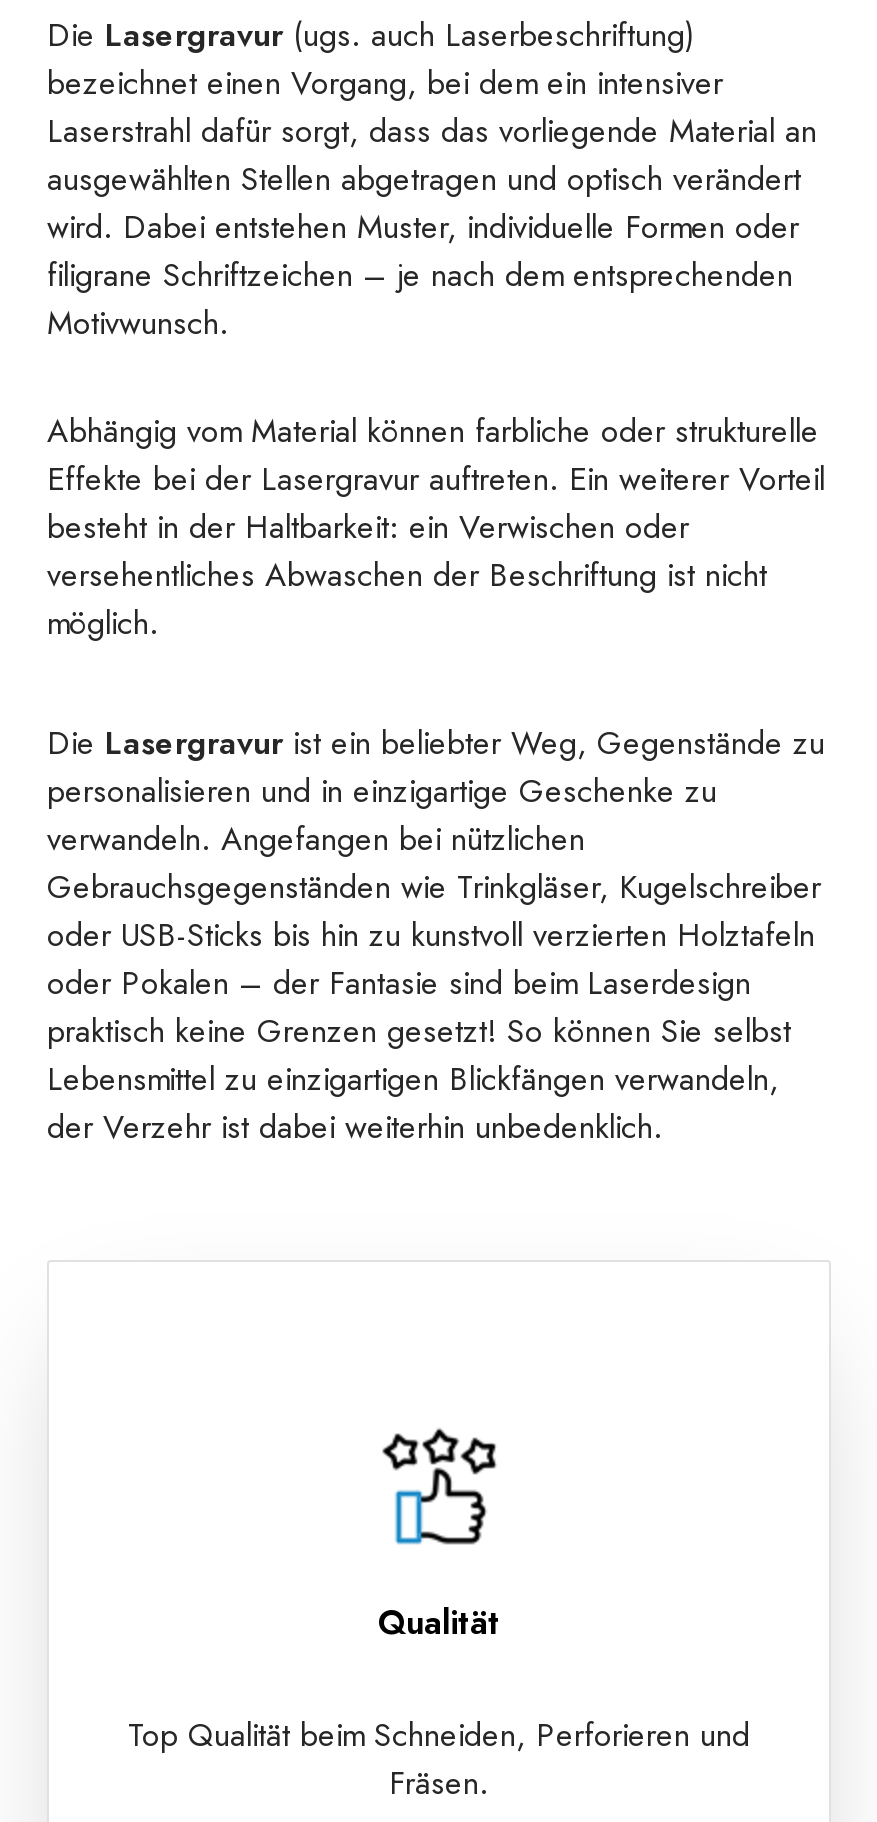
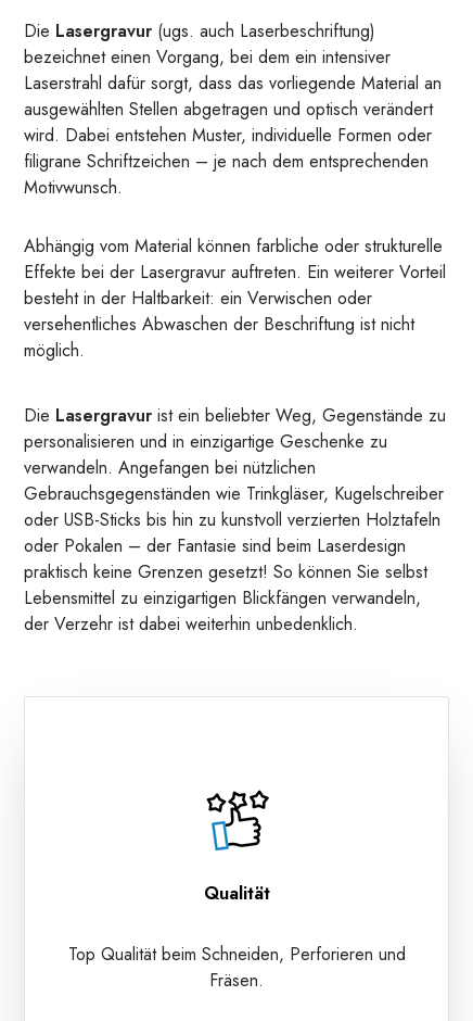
[383,1426,497,1546] [image] -> [206,789,270,852] [image]

